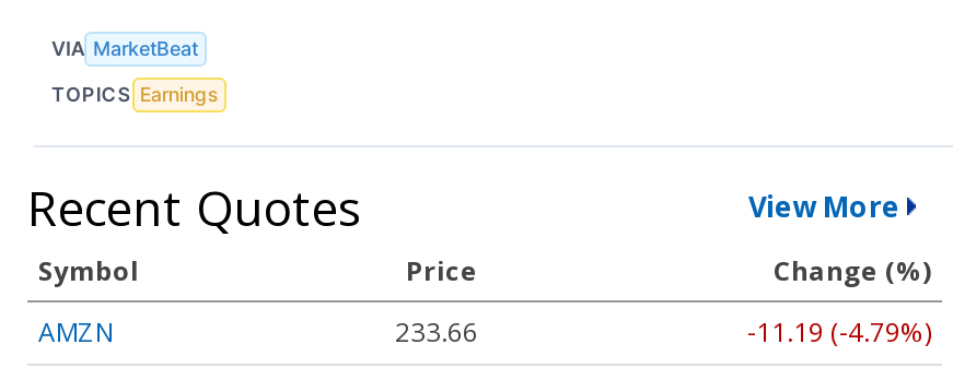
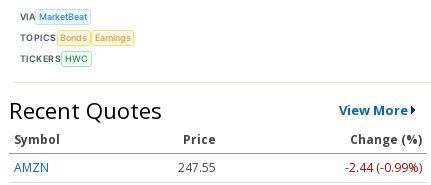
[51,82,219,106] TOPICS Earnings -> [20,32,131,64] TOPICS Bonds | Earnings | TICKERS HWC
[395,314,478,351] 233.66 -> [178,159,216,176] 247.55
[747,314,931,351] -11.19 (-4.79%) -> [345,159,422,176] -2.44 (-0.99%)

